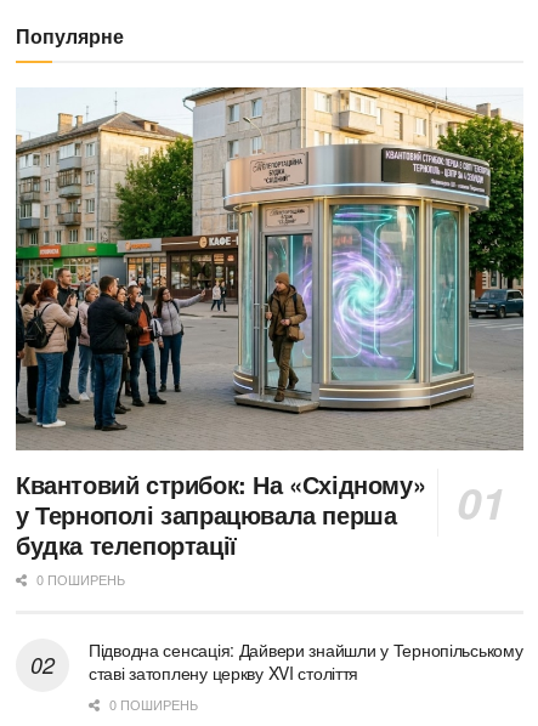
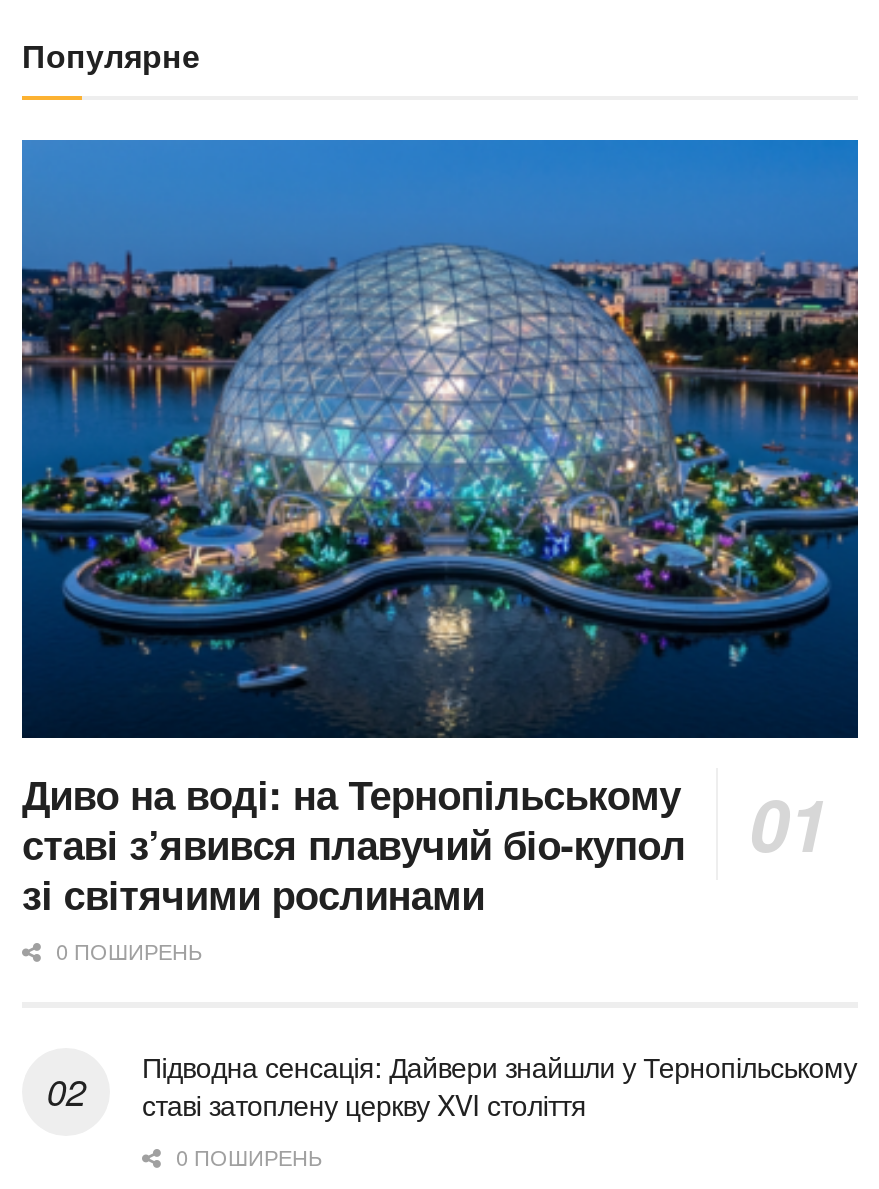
[15,86,525,562] [image] | Квантовий стрибок: На «Східному» | у Тернополі запрацювала перша | будка телепортації -> [20,138,860,922] [image] | Диво на воді: на Тернопільському | ставі з’явився плавучий біо-купол | зі світячими рослинами

